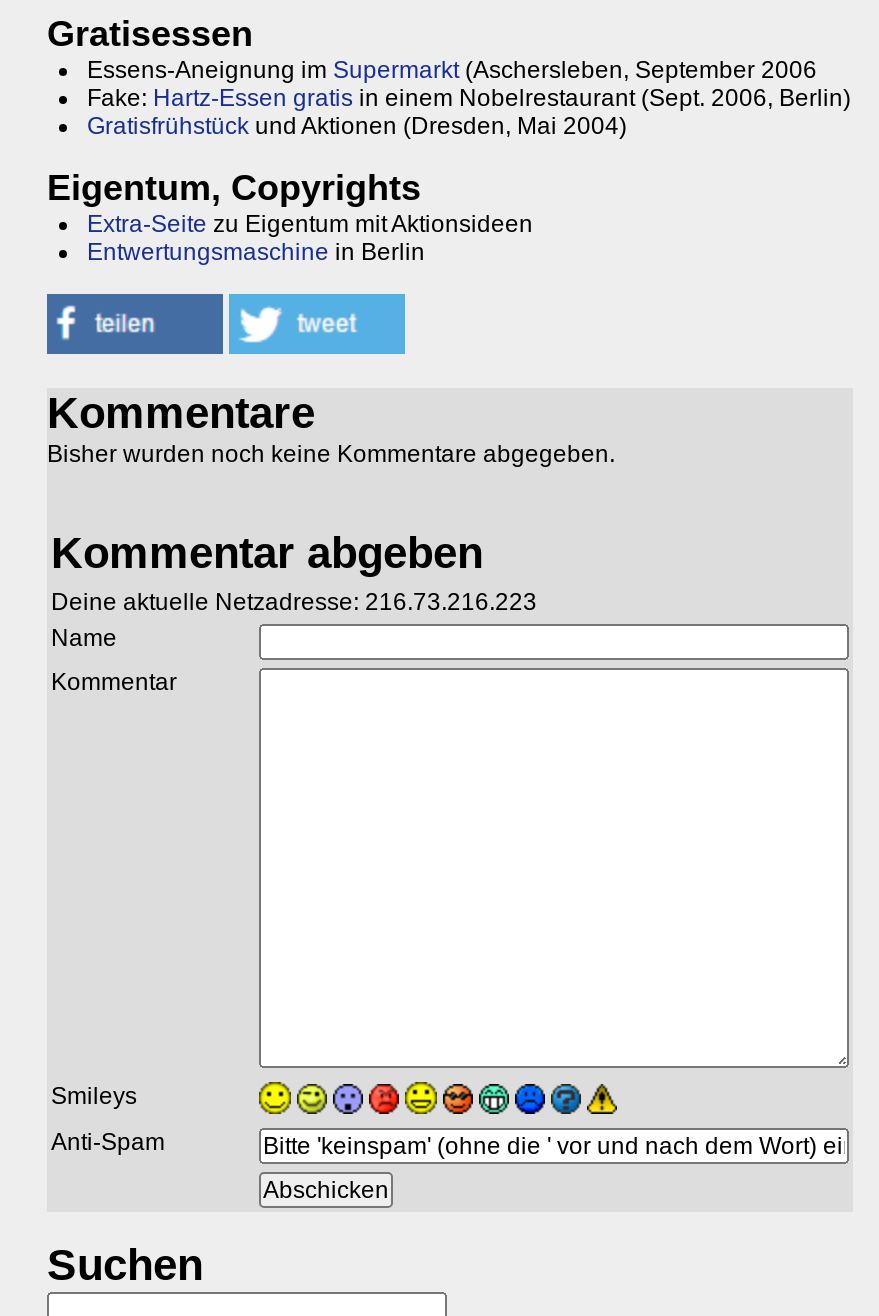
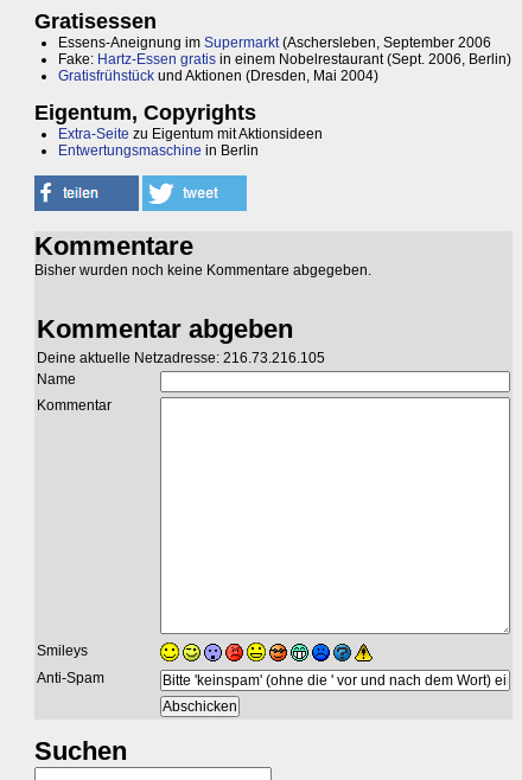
[51,589,537,617] Deine aktuelle Netzadresse: 216.73.216.223 -> [37,350,325,367] Deine aktuelle Netzadresse: 216.73.216.105

